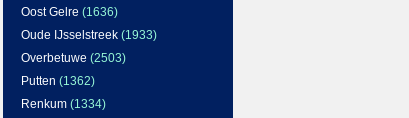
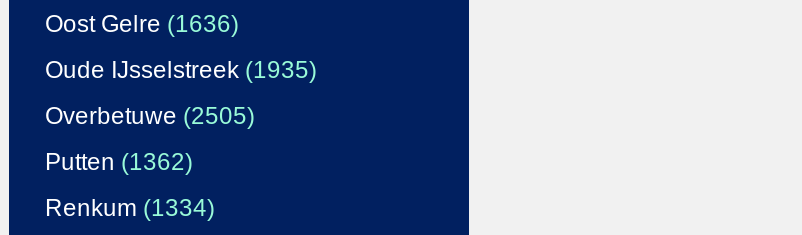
[21,28,157,42] Oude IJsselstreek (1933) -> [45,57,317,85] Oude IJsselstreek (1935)
[21,51,126,65] Overbetuwe (2503) -> [45,103,255,131] Overbetuwe (2505)

